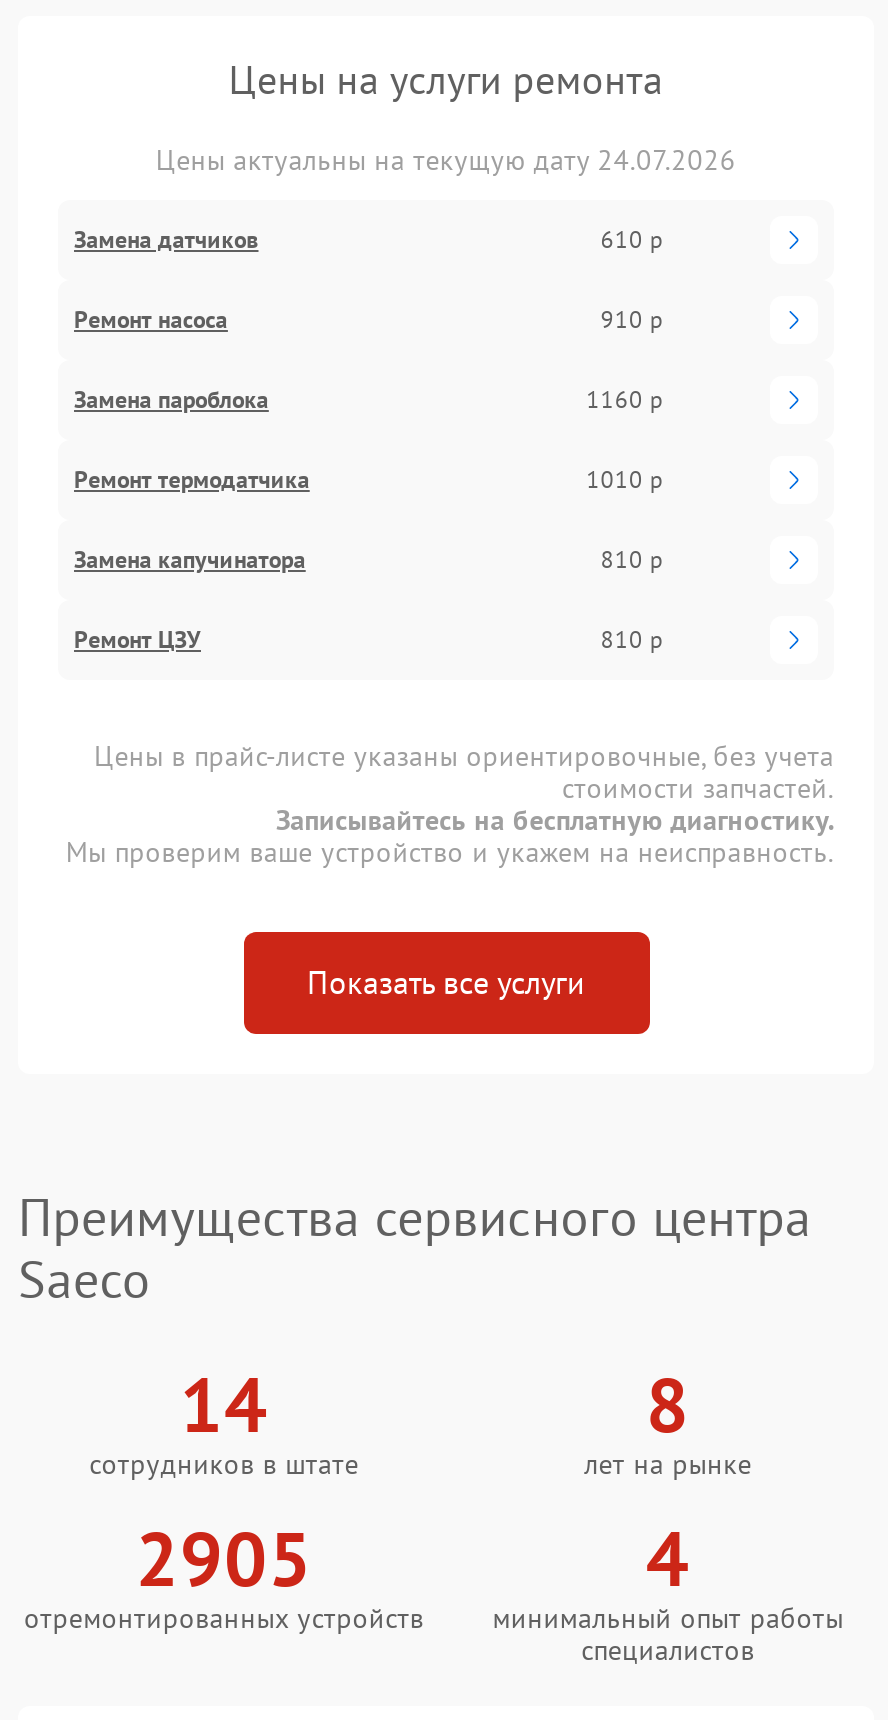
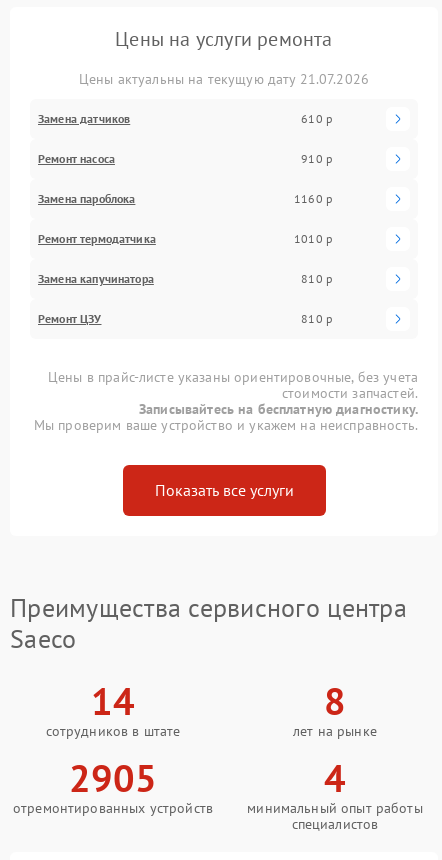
[156,141,736,177] Цены актуальны на текущую дату 24.07.2026 -> [79,69,369,87] Цены актуальны на текущую дату 21.07.2026

